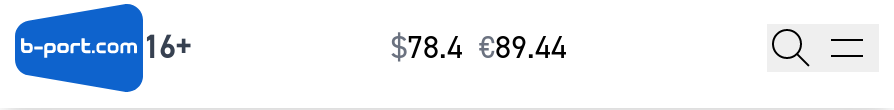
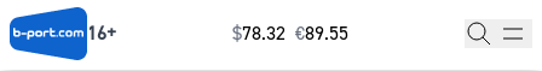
[391,28,567,68] $78.4 €89.44 -> [232,22,348,46] $78.32 €89.55

